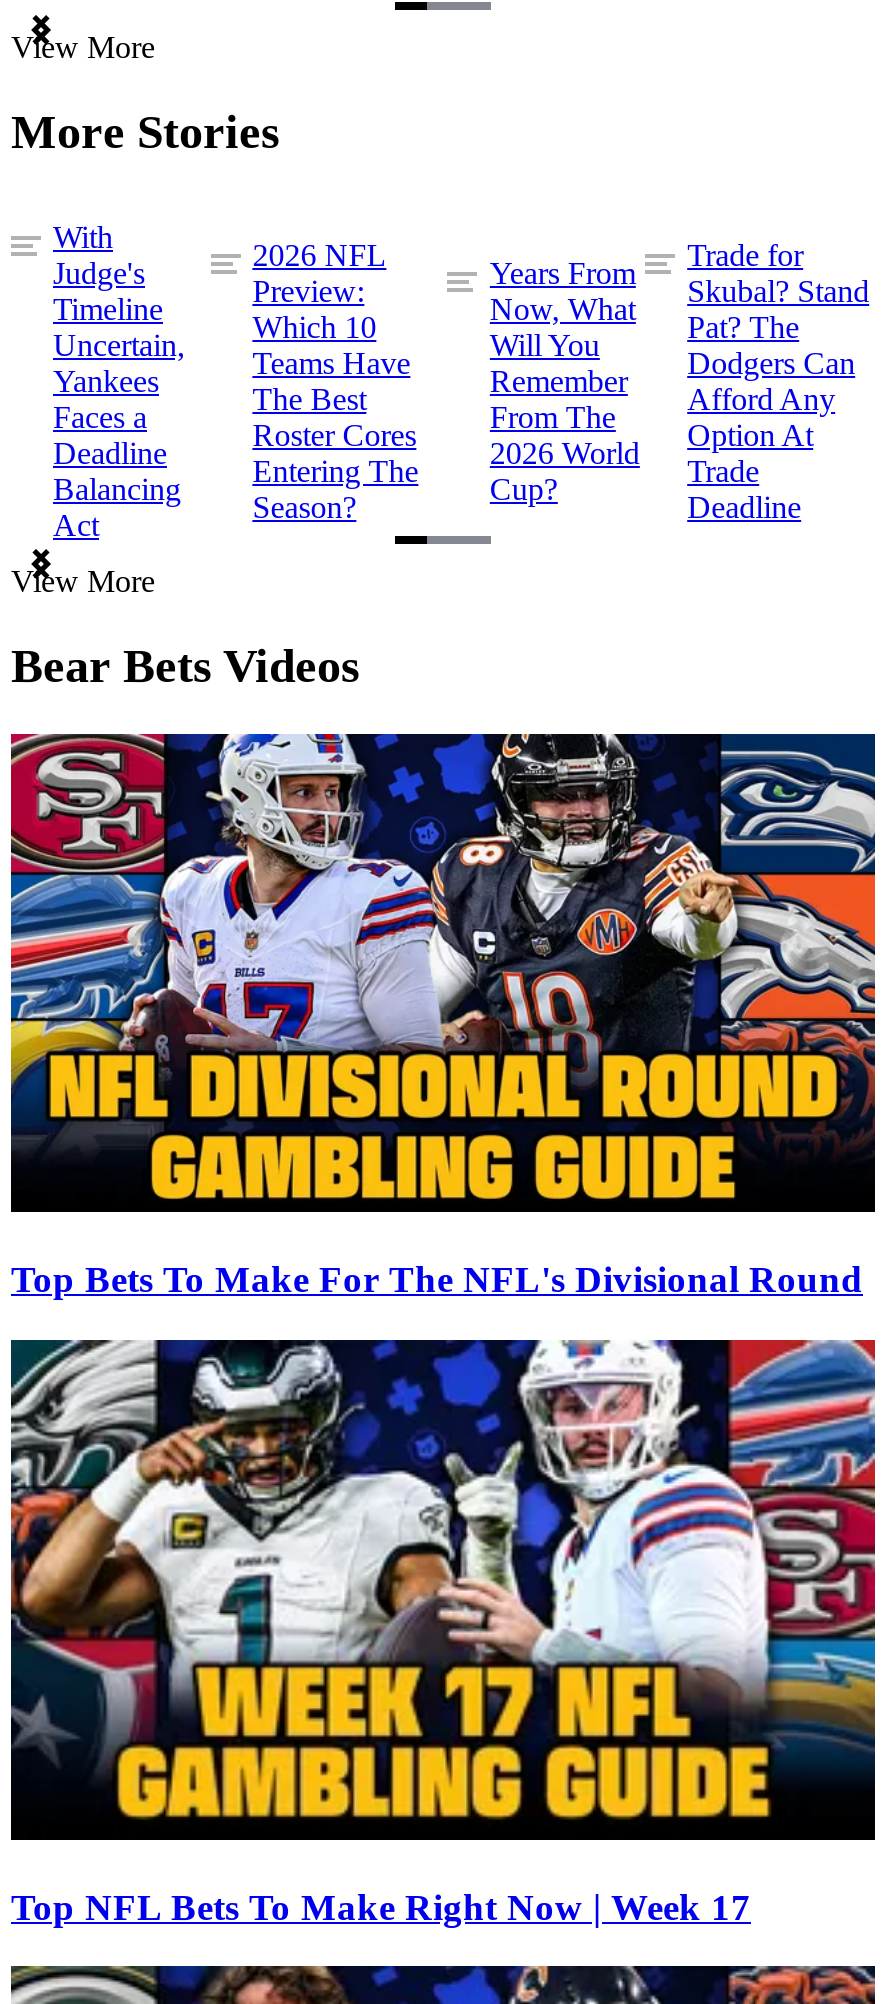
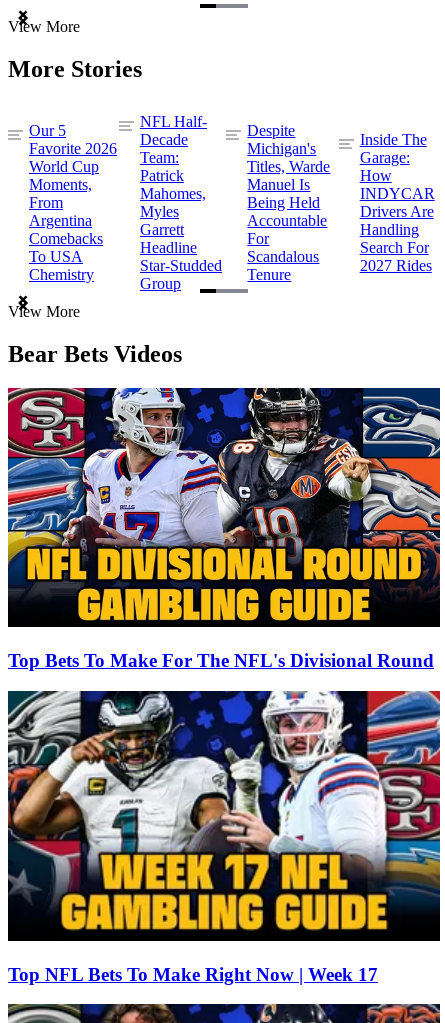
[53,220,185,542] With | Judge's | Timeline | Uncertain, | Yankees | Faces a | Deadline | Balancing | Act -> [29,122,117,283] Our 5 | Favorite 2026 | World Cup | Moments, | From | Argentina | Comebacks | To USA | Chemistry
[252,238,418,524] 2026 NFL | Preview: | Which 10 | Teams Have | The Best | Roster Cores | Entering The | Season? -> [140,113,222,292] NFL Half- | Decade | Team: | Patrick | Mahomes, | Myles | Garrett | Headline | Star-Studded | Group
[687,238,869,524] Trade for | Skubal? Stand | Pat? The | Dodgers Can | Afford Any | Option At | Trade | Deadline -> [360,131,435,274] Inside The | Garage: | How | INDYCAR | Drivers Are | Handling | Search For | 2027 Rides
[490,256,640,506] Years From | Now, What | Will You | Remember | From The | 2026 World | Cup? -> [247,122,330,283] Despite | Michigan's | Titles, Warde | Manuel Is | Being Held | Accountable | For | Scandalous | Tenure

